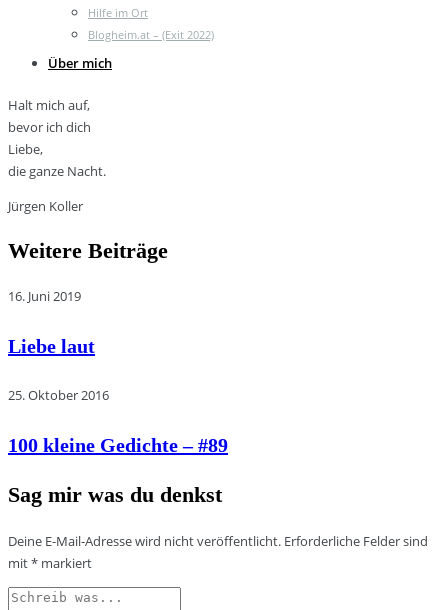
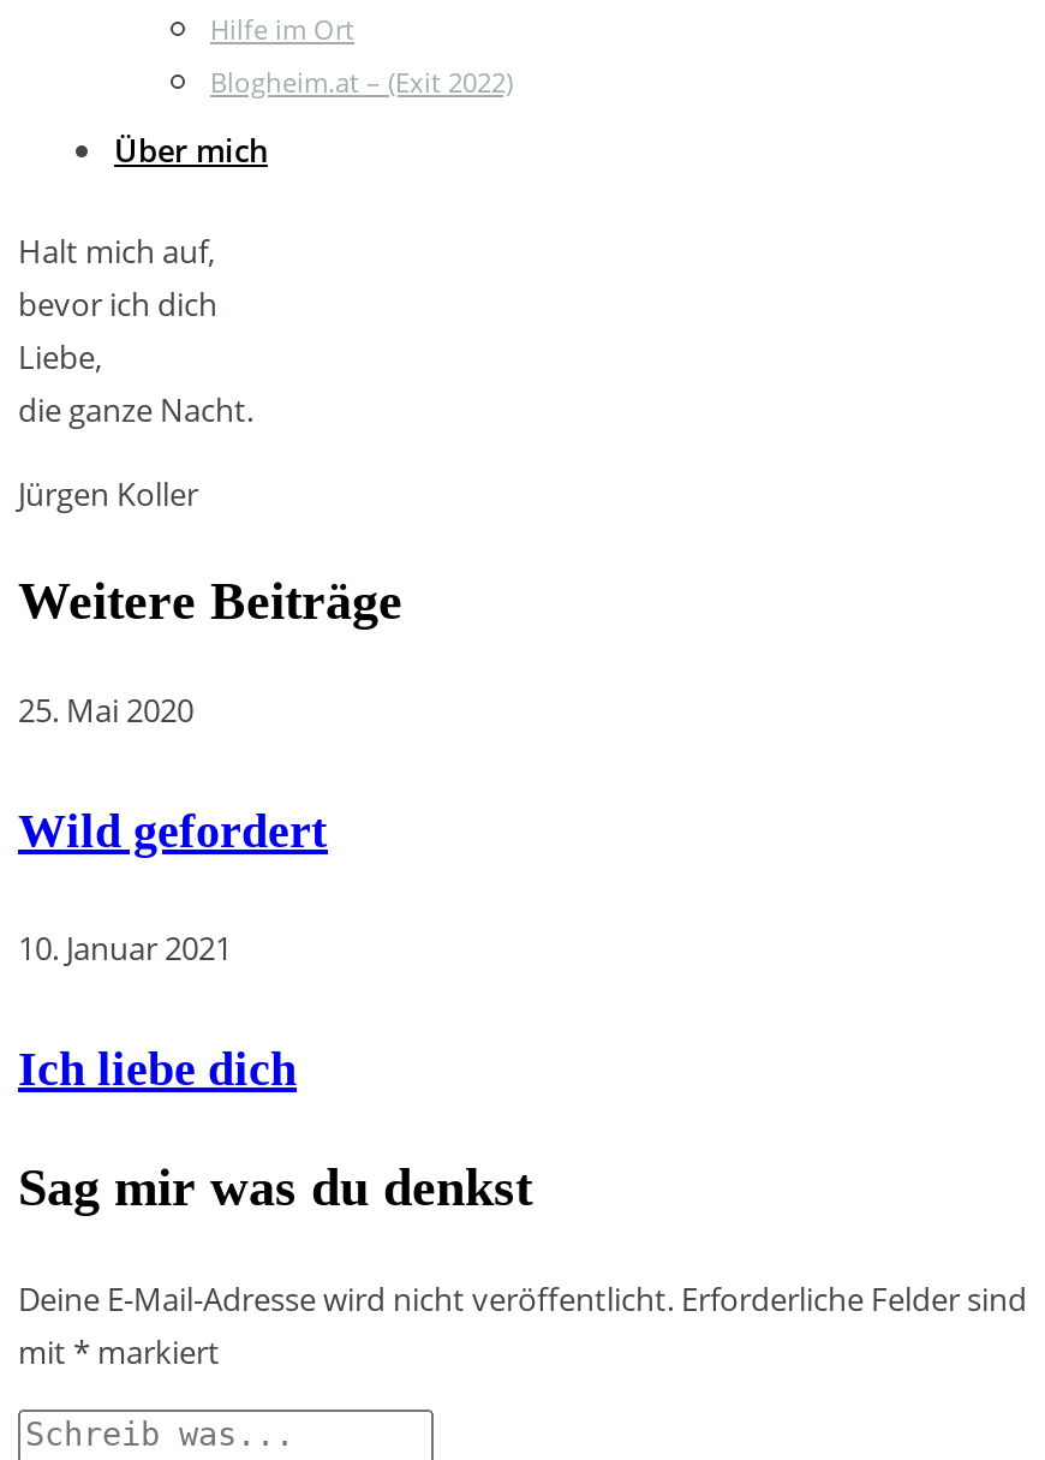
[8,287,81,305] 16. Juni 2019 -> [18,689,193,732] 25. Mai 2020
[8,335,95,357] Liebe laut -> [18,803,328,856] Wild gefordert
[8,386,109,404] 25. Oktober 2016 -> [18,927,232,970] 10. Januar 2021
[8,434,228,456] 100 kleine Gedichte – #89 -> [18,1041,297,1094] Ich liebe dich

